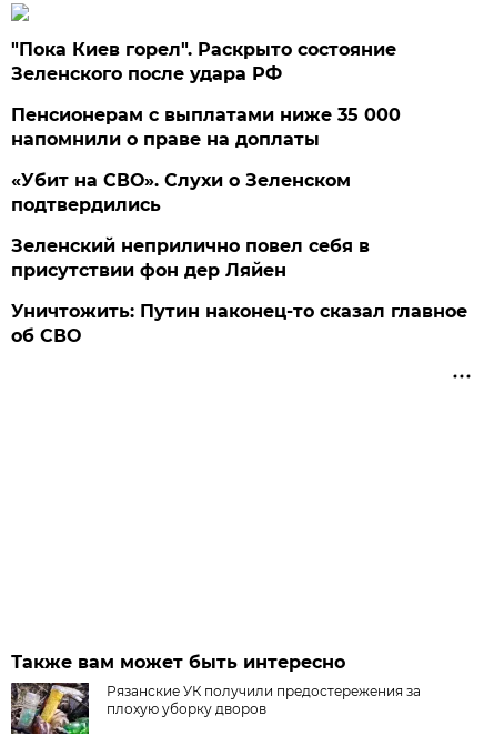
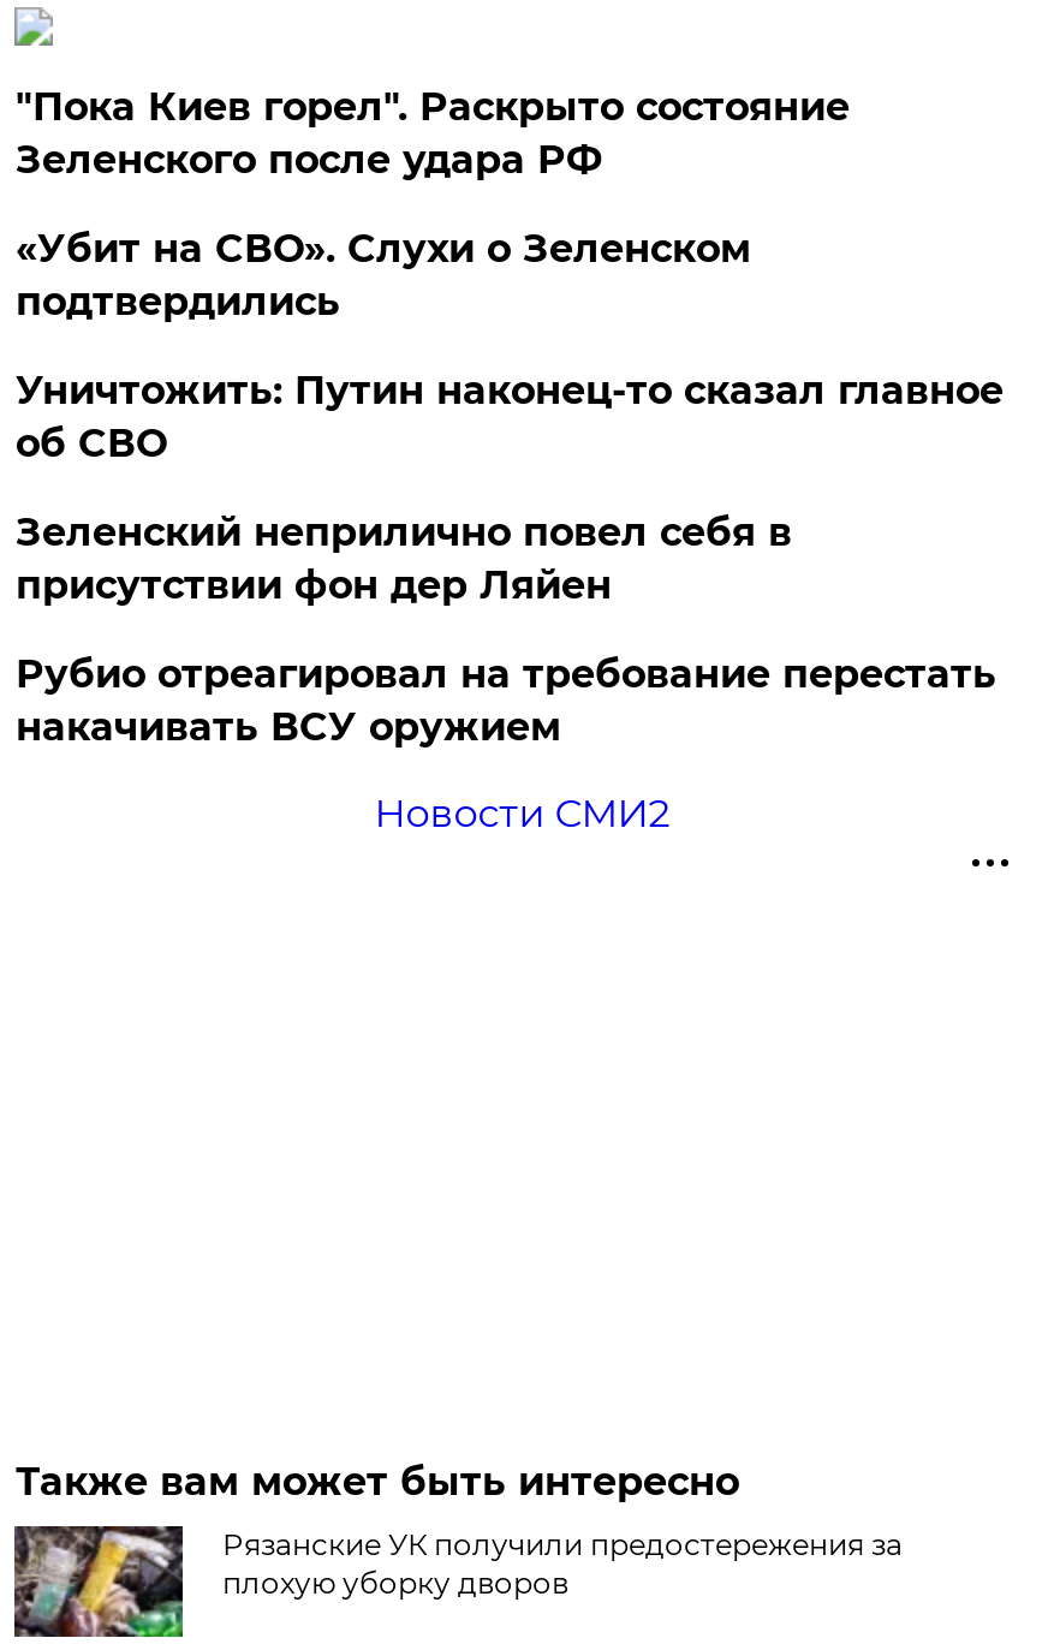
[12,104,401,150] Пенсионерам с выплатами ниже 35 000 | напомнили о праве на доплаты -> none
moved [12,170,351,215] -> [15,226,751,324]: «Убит на СВО». Слухи о Зеленском | подтвердились
none -> [15,651,996,836] Рубио отреагировал на требование перестать | накачивать ВСУ оружием | Новости СМИ2
moved [12,301,468,346] -> [15,368,1003,466]: Уничтожить: Путин наконец-то сказал главное | об СВО

